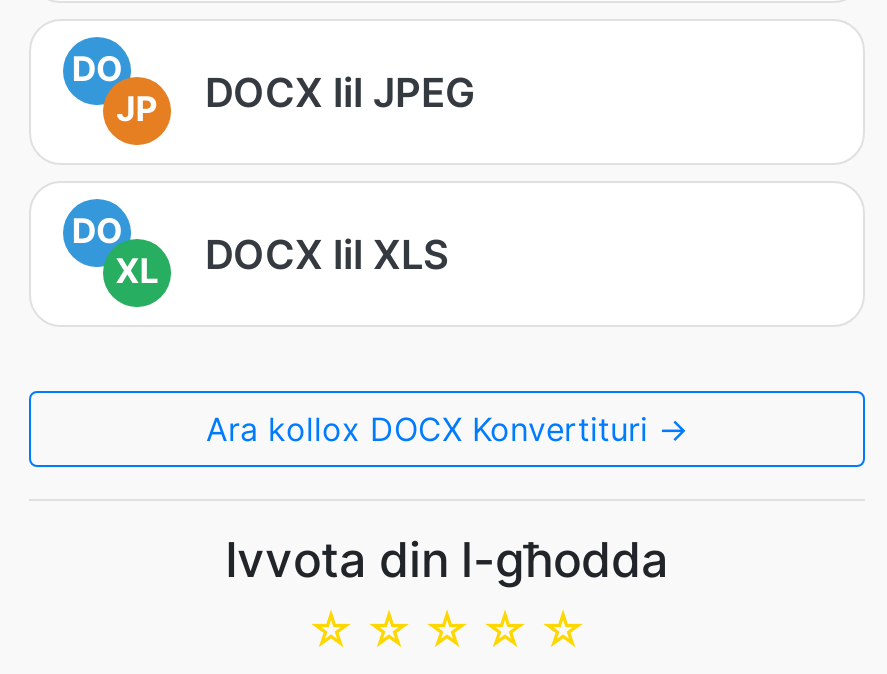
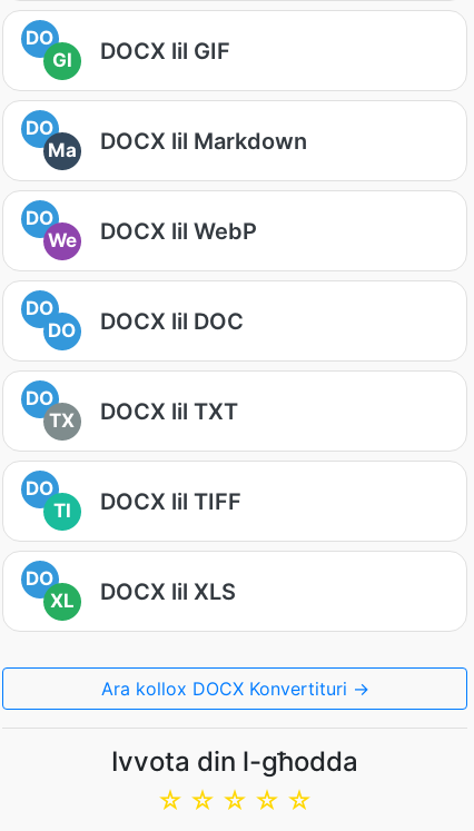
[117,68,475,129] JP | DOCX lil JPEG -> [26,37,307,522] GI | DOCX lil GIF | DO | Ma | DOCX lil Markdown | DO | We | DOCX lil WebP | DO | DO | DOCX lil DOC | DO | TX | DOCX lil TXT | DO | TI | DOCX lil TIFF

